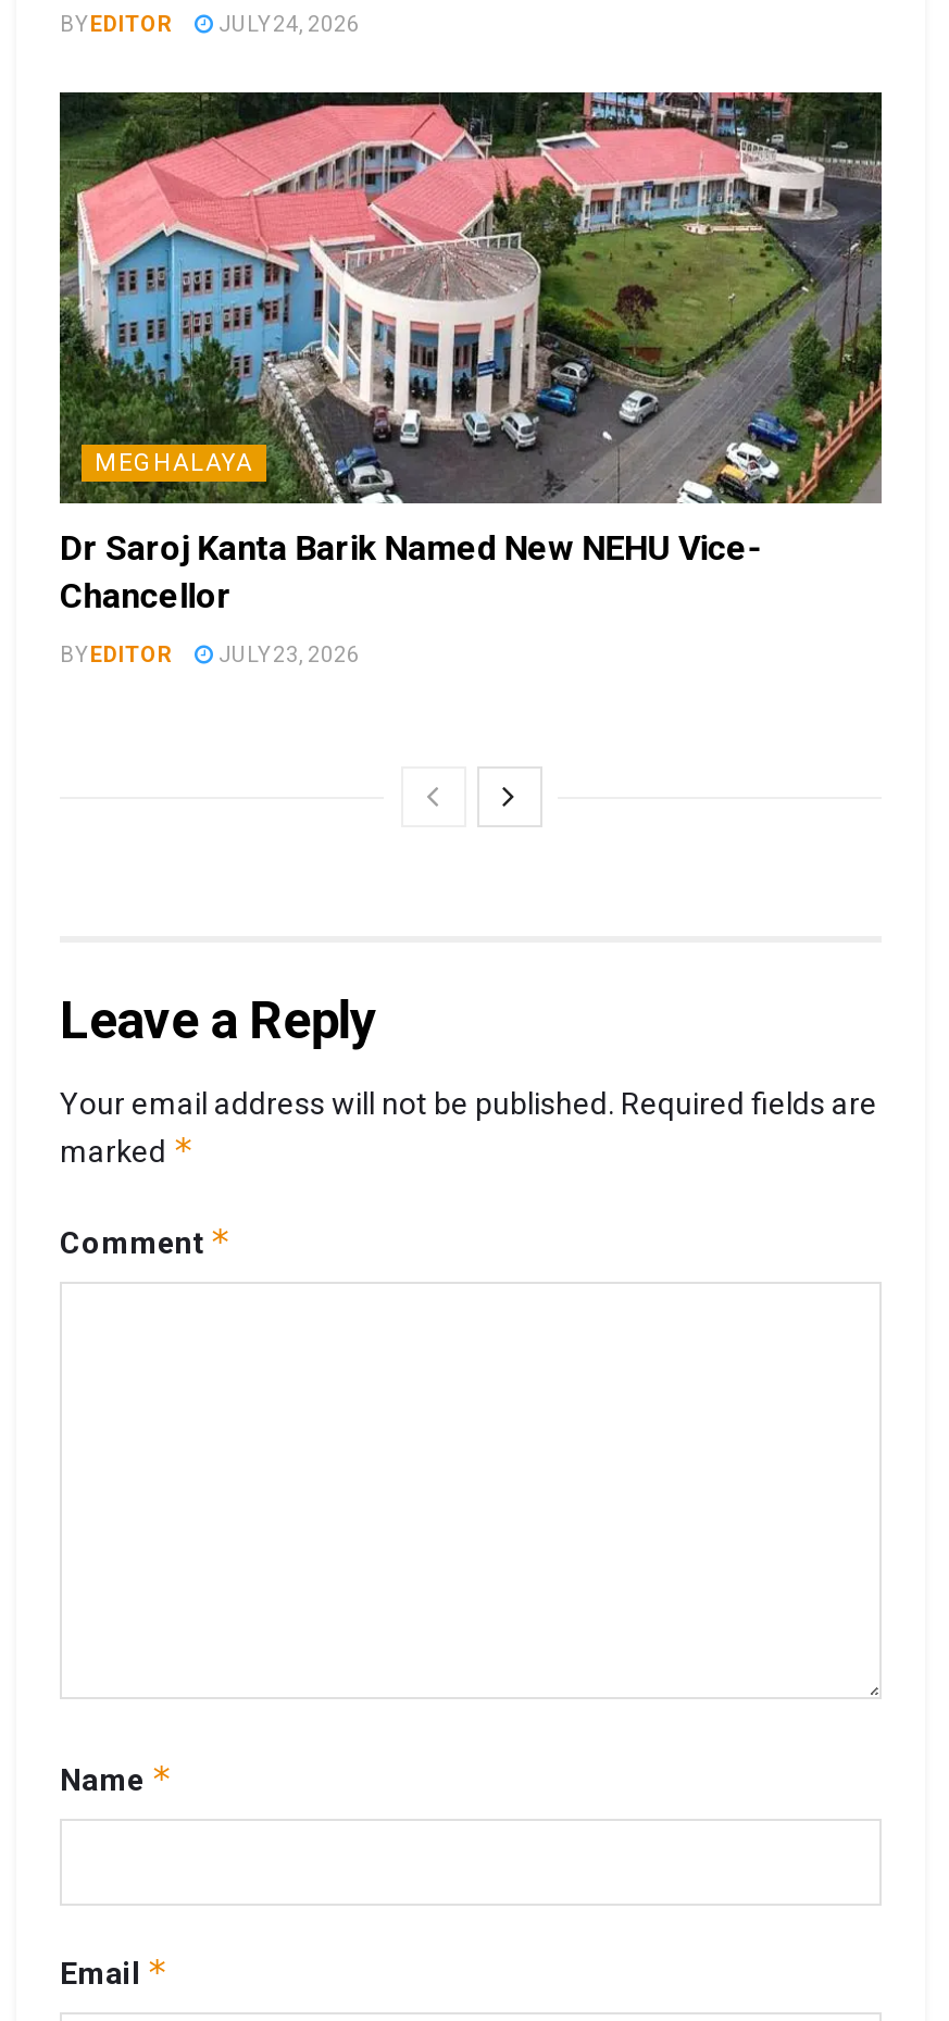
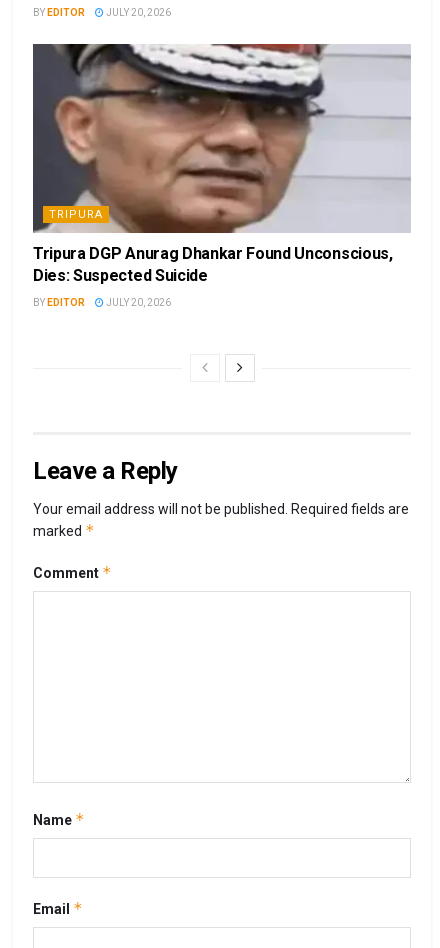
[60,11,360,35] BY EDITOR JULY 24, 2026 -> [33,7,171,18] BY EDITOR JULY 20, 2026
[60,90,884,506] [image] | MEGHALAYA -> [33,43,411,234] [image] | TRIPURA
[60,527,760,616] Dr Saroj Kanta Barik Named New NEHU Vice- | Chancellor -> [33,244,393,285] Tripura DGP Anurag Dhankar Found Unconscious, | Dies: Suspected Suicide
[60,642,360,666] BY EDITOR JULY 23, 2026 -> [33,297,171,308] BY EDITOR JULY 20, 2026

